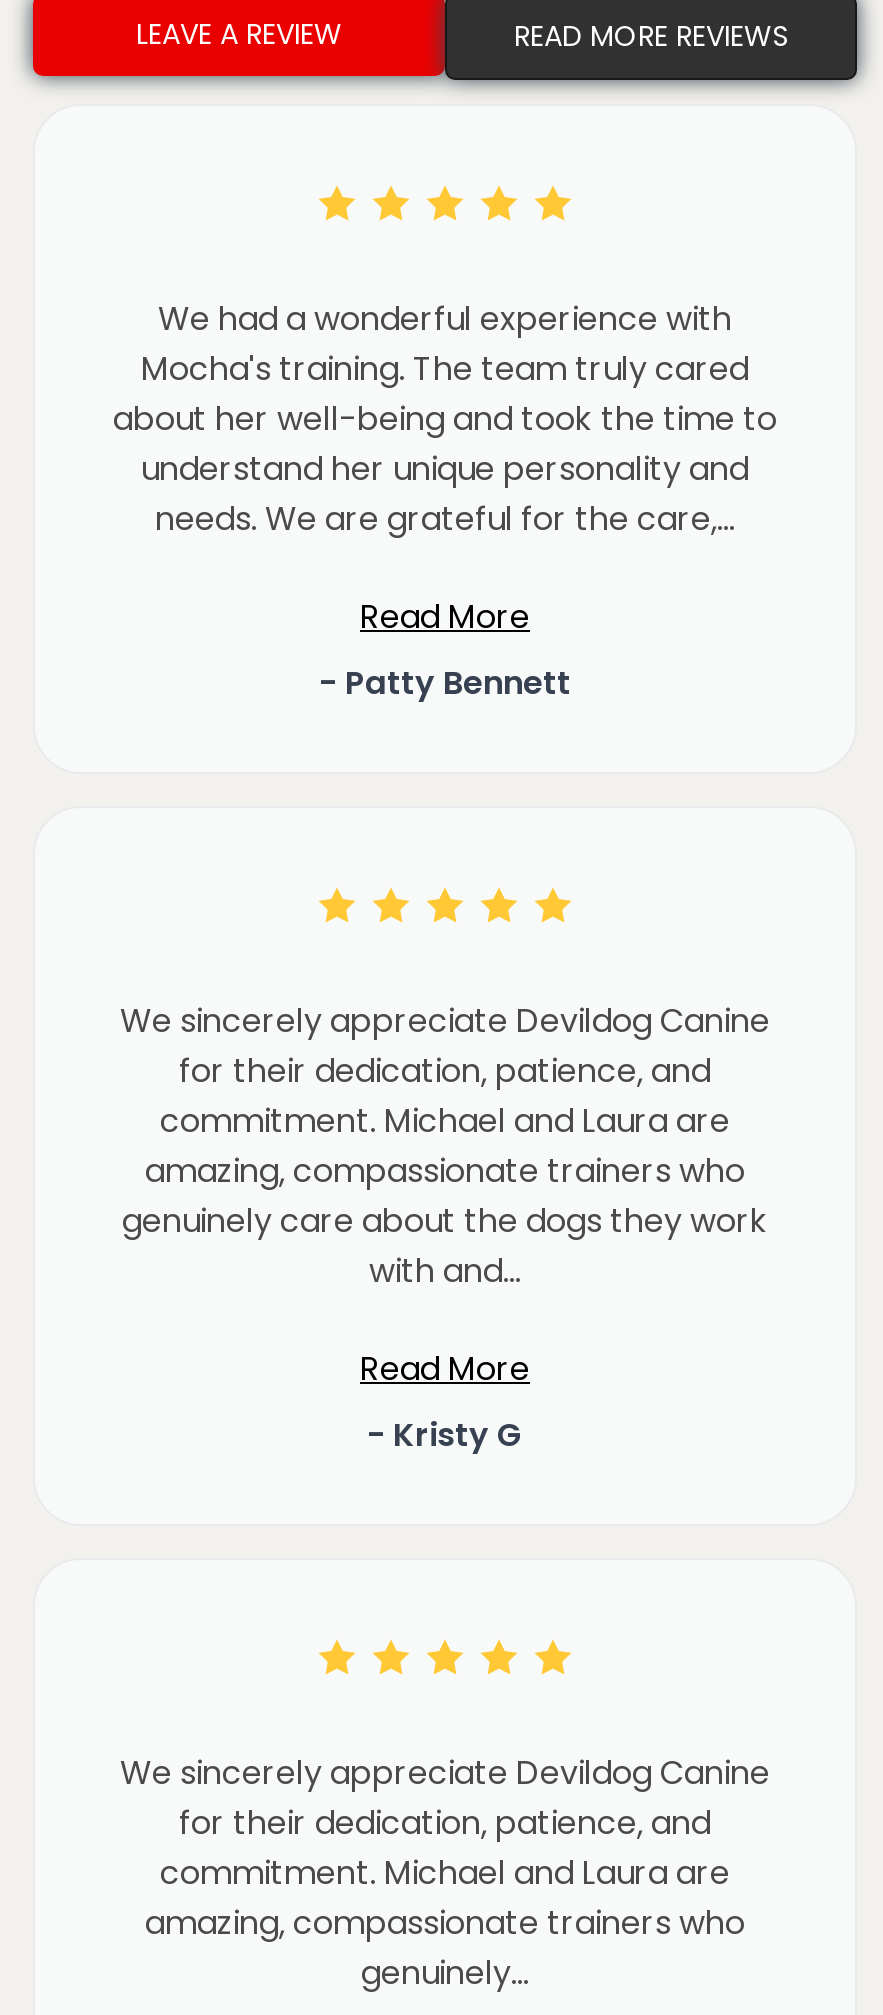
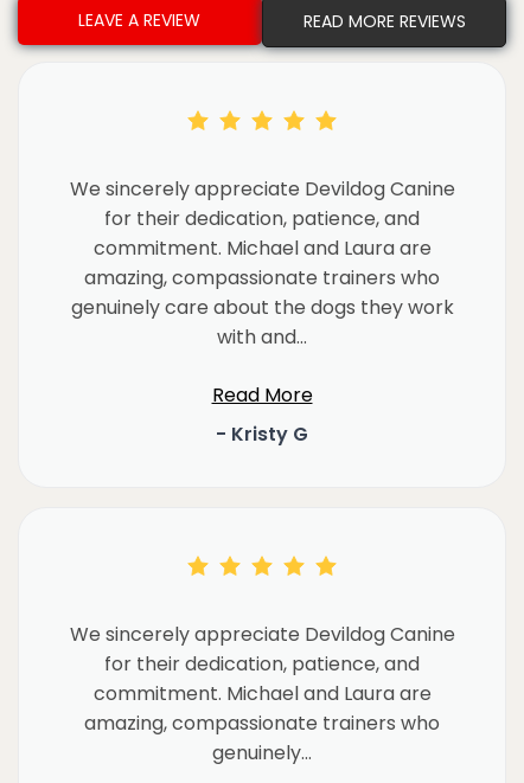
[113,296,777,706] We had a wonderful experience with | Mocha's training. The team truly cared | about her well-being and took the time to | understand her unique personality and | needs. We are grateful for the care,... | Read More | - Patty Bennett -> none

